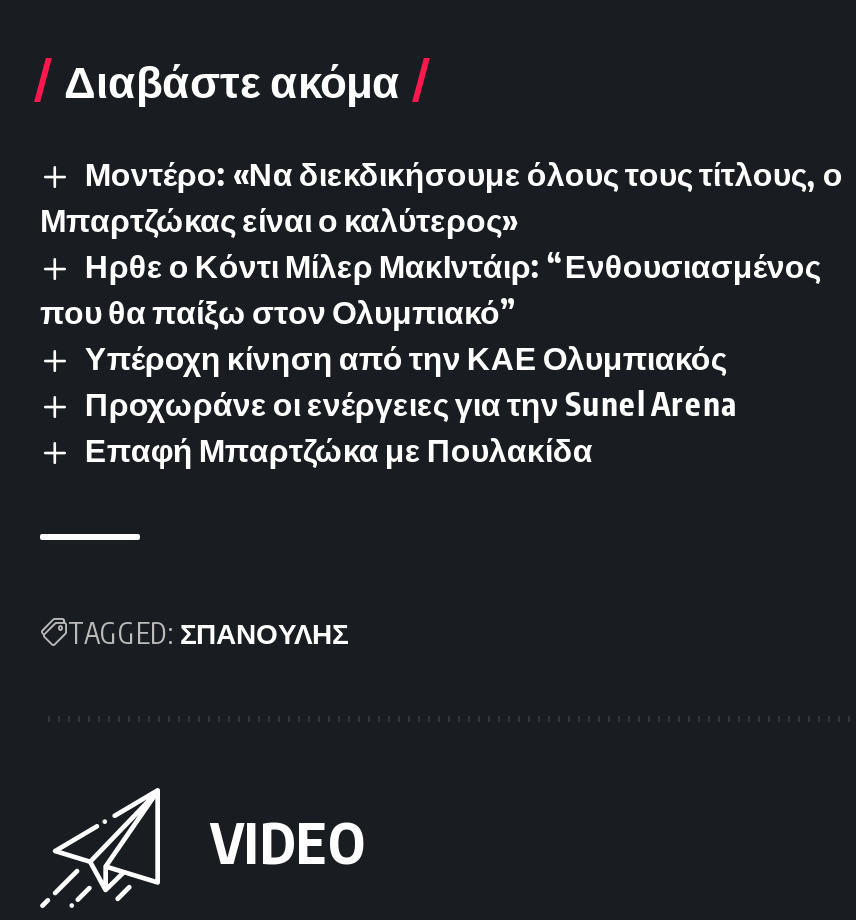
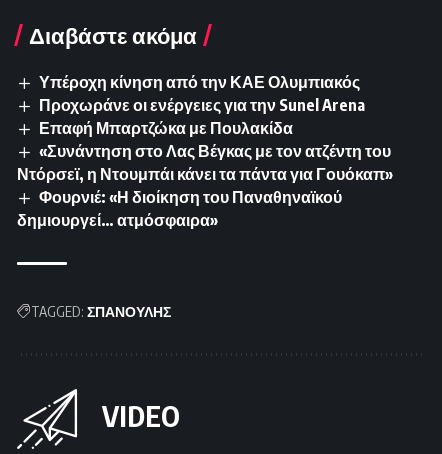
[40,153,843,332] Μοντέρο: «Να διεκδικήσουμε όλους τους τίτλους, ο | Μπαρτζώκας είναι ο καλύτερος» | Ηρθε ο Κόντι Μίλερ ΜακΙντάιρ: “Ενθουσιασμένος | που θα παίξω στον Ολυμπιακό” -> none
moved [85,338,737,470] -> [39,72,365,138]: Υπέροχη κίνηση από την ΚΑΕ Ολυμπιακός | Προχωράνε οι ενέργειες για την Sunel Arena | Επαφή Μπαρτζώκα με Πουλακίδα
none -> [17,141,393,230] «Συνάντηση στο Λας Βέγκας με τον ατζέντη του | Ντόρσεϊ, η Ντουμπάι κάνει τα πάντα για Γουόκαπ» | Φουρνιέ: «Η διοίκηση του Παναθηναϊκού | δημιουργεί… ατμόσφαιρα»

